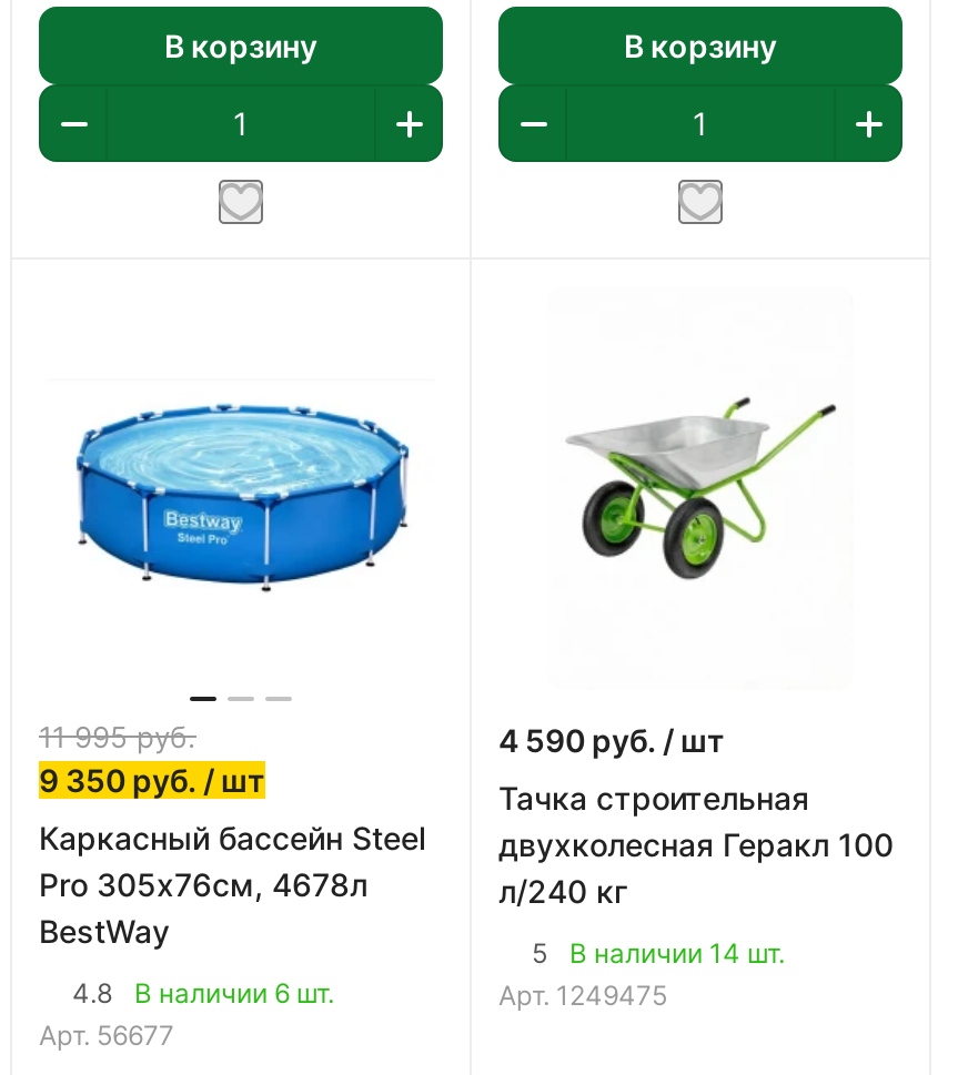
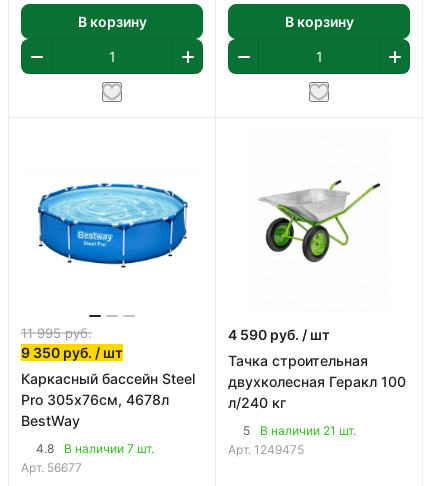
[532,935,785,970] 5 В наличии 14 шт. -> [243,422,356,438] 5 В наличии 21 шт.
[72,975,334,1010] 4.8 В наличии 6 шт. -> [36,440,154,456] 4.8 В наличии 7 шт.

